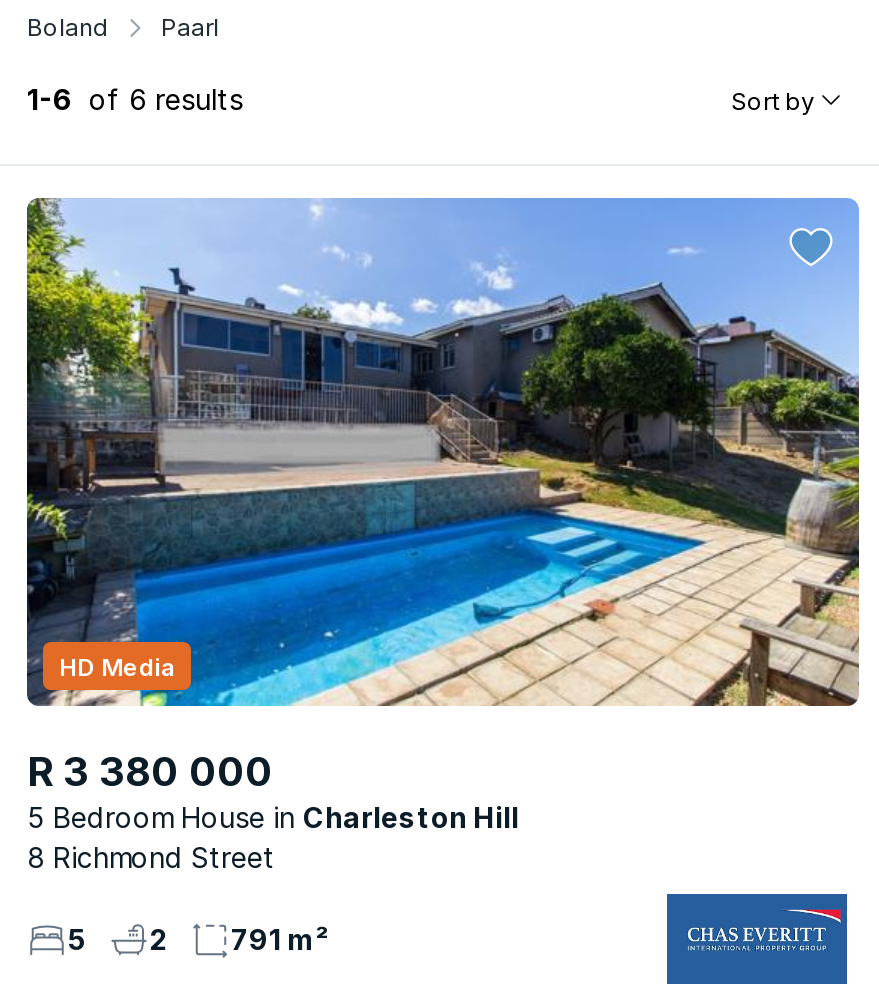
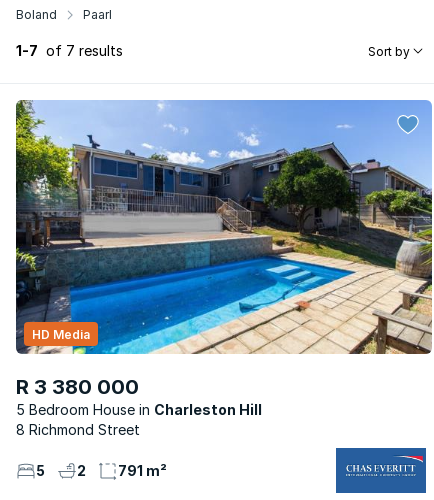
[27,83,243,117] 1-6 of 6 results -> [16,42,123,59] 1-7 of 7 results

